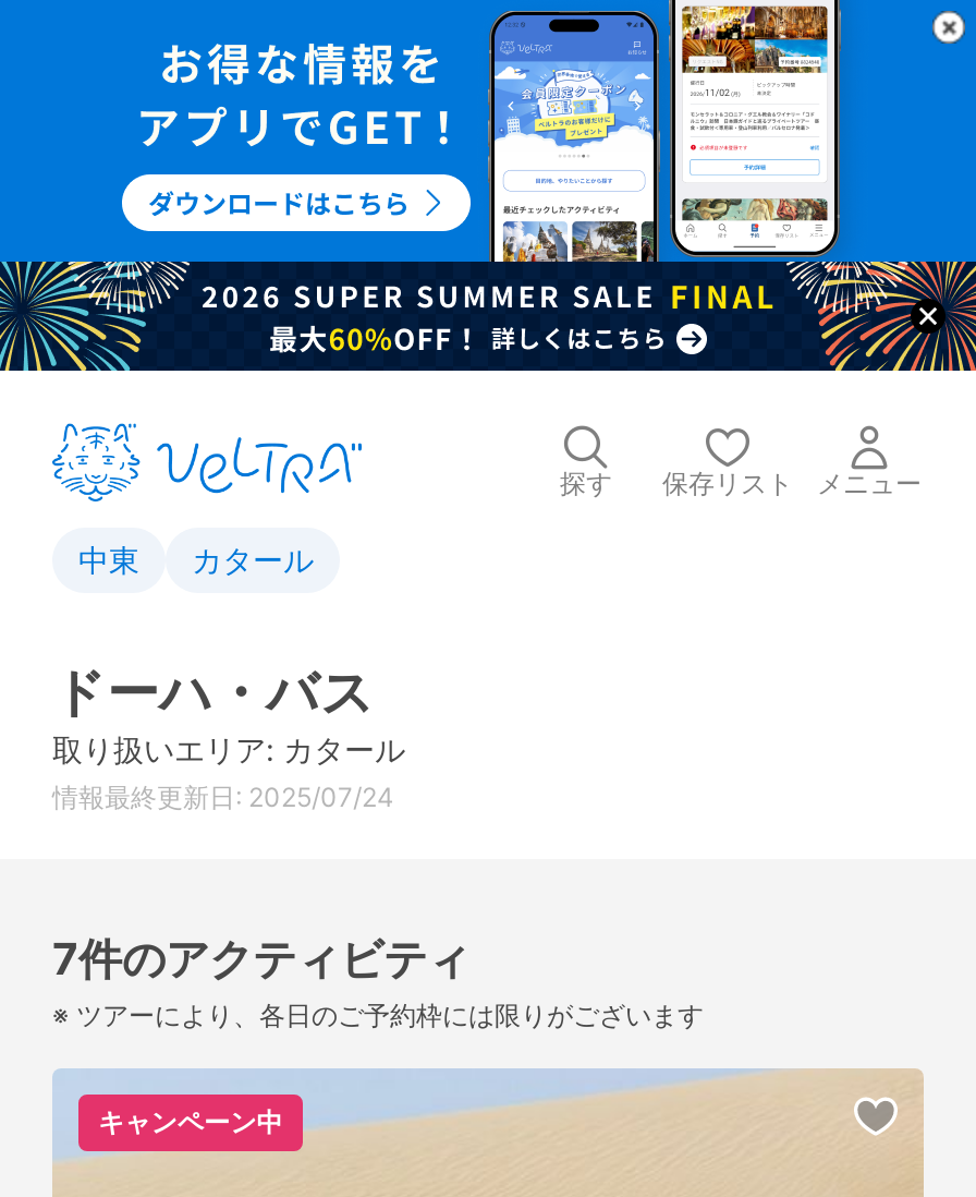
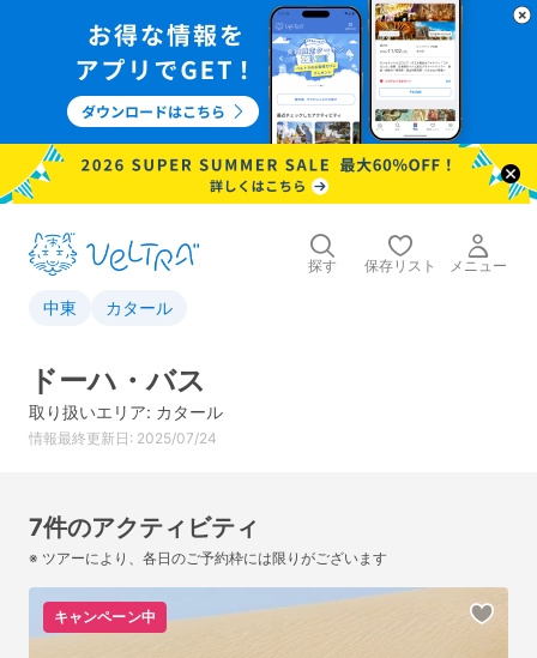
[7,259,969,373] [image] -> [4,143,533,205] [image]

